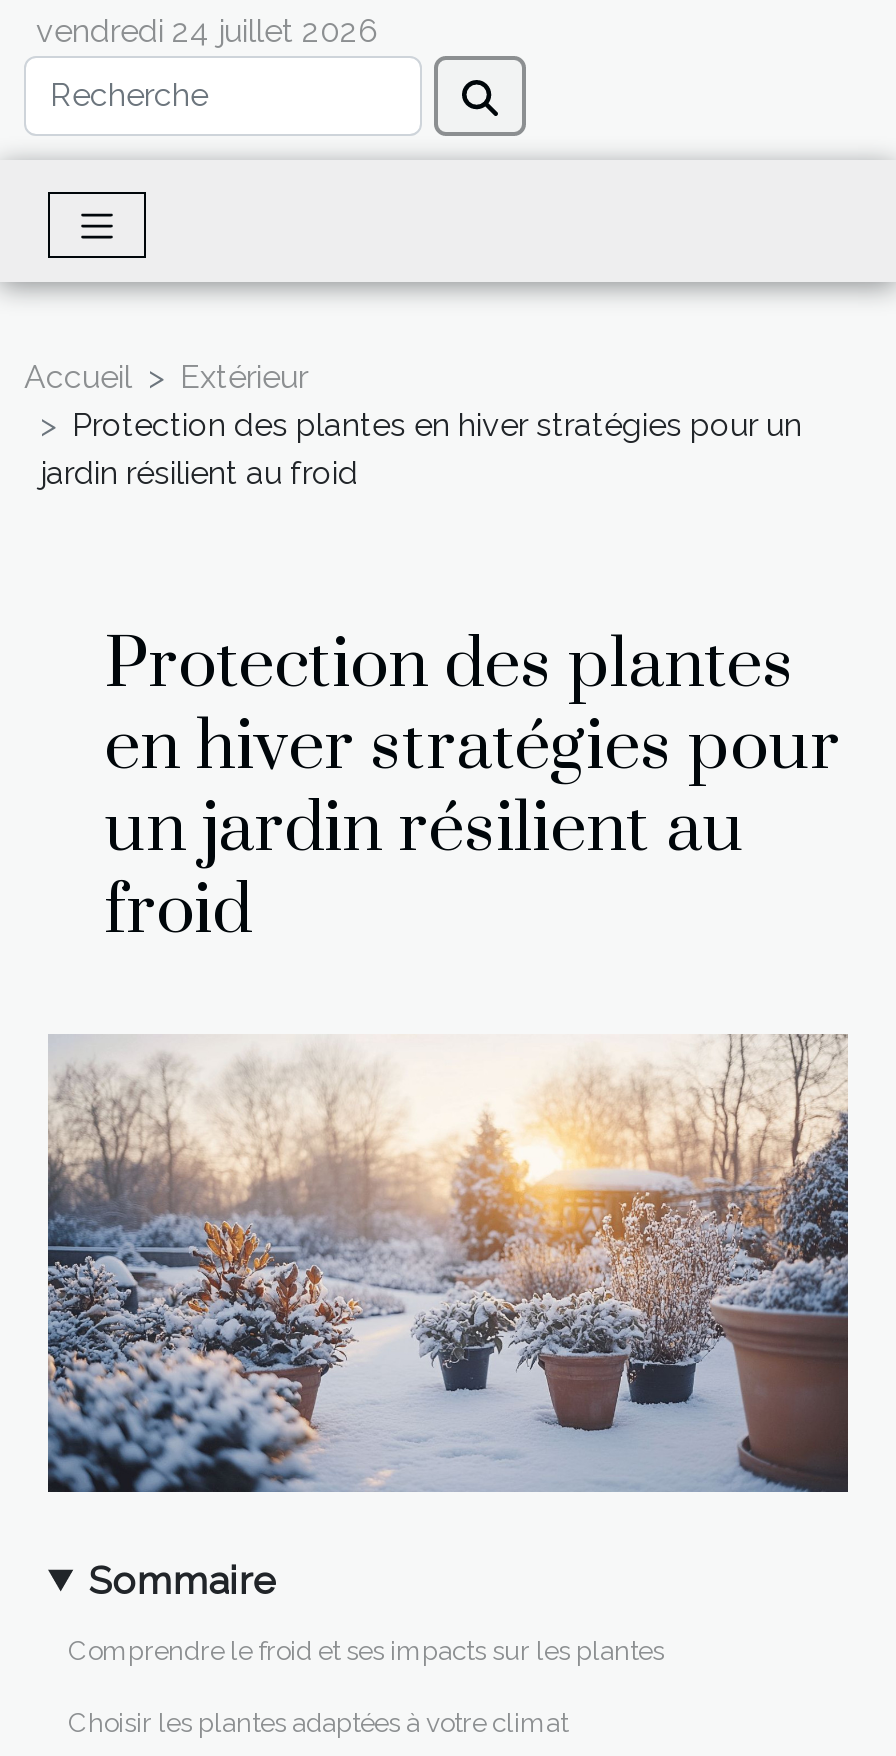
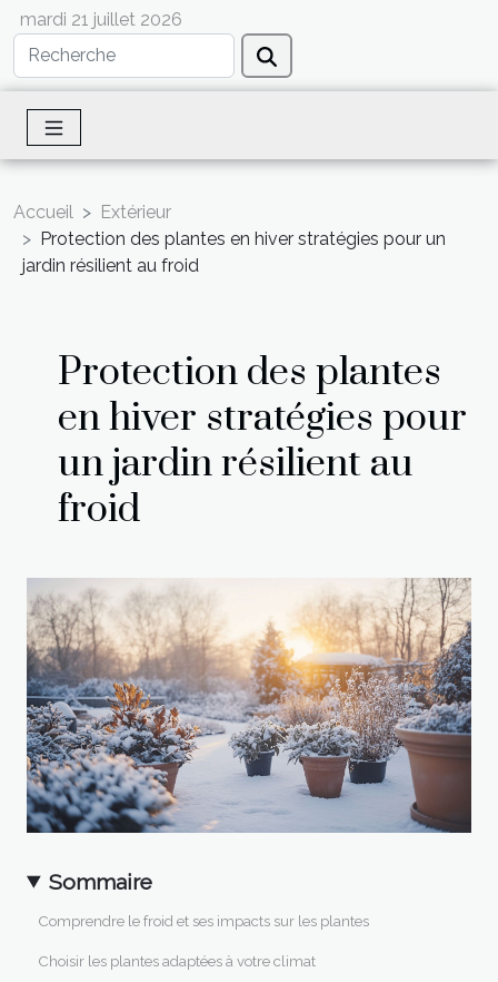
[36,12,378,50] vendredi 24 juillet 2026 -> [20,9,182,30] mardi 21 juillet 2026

